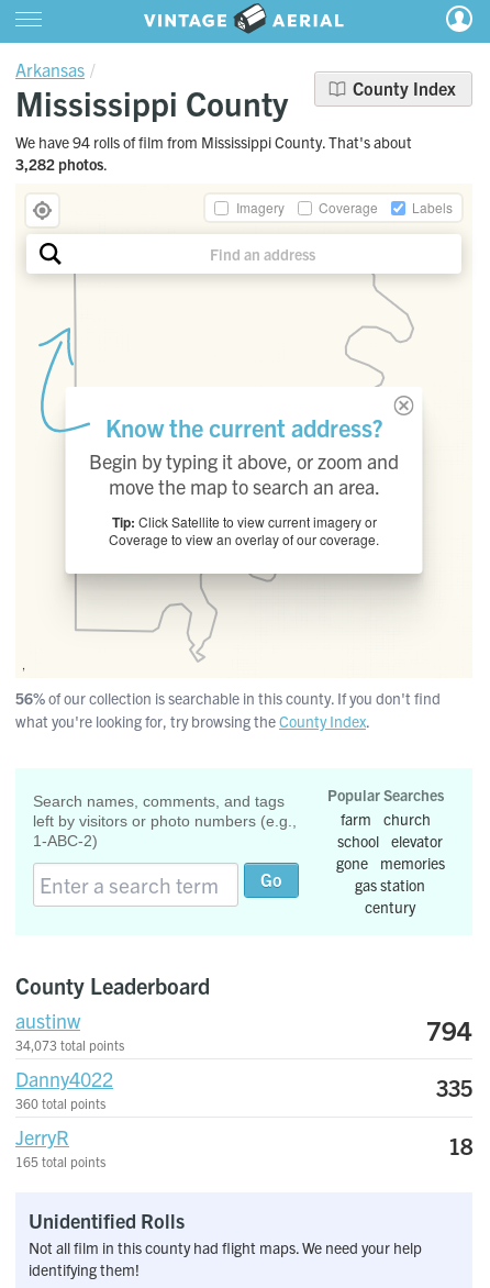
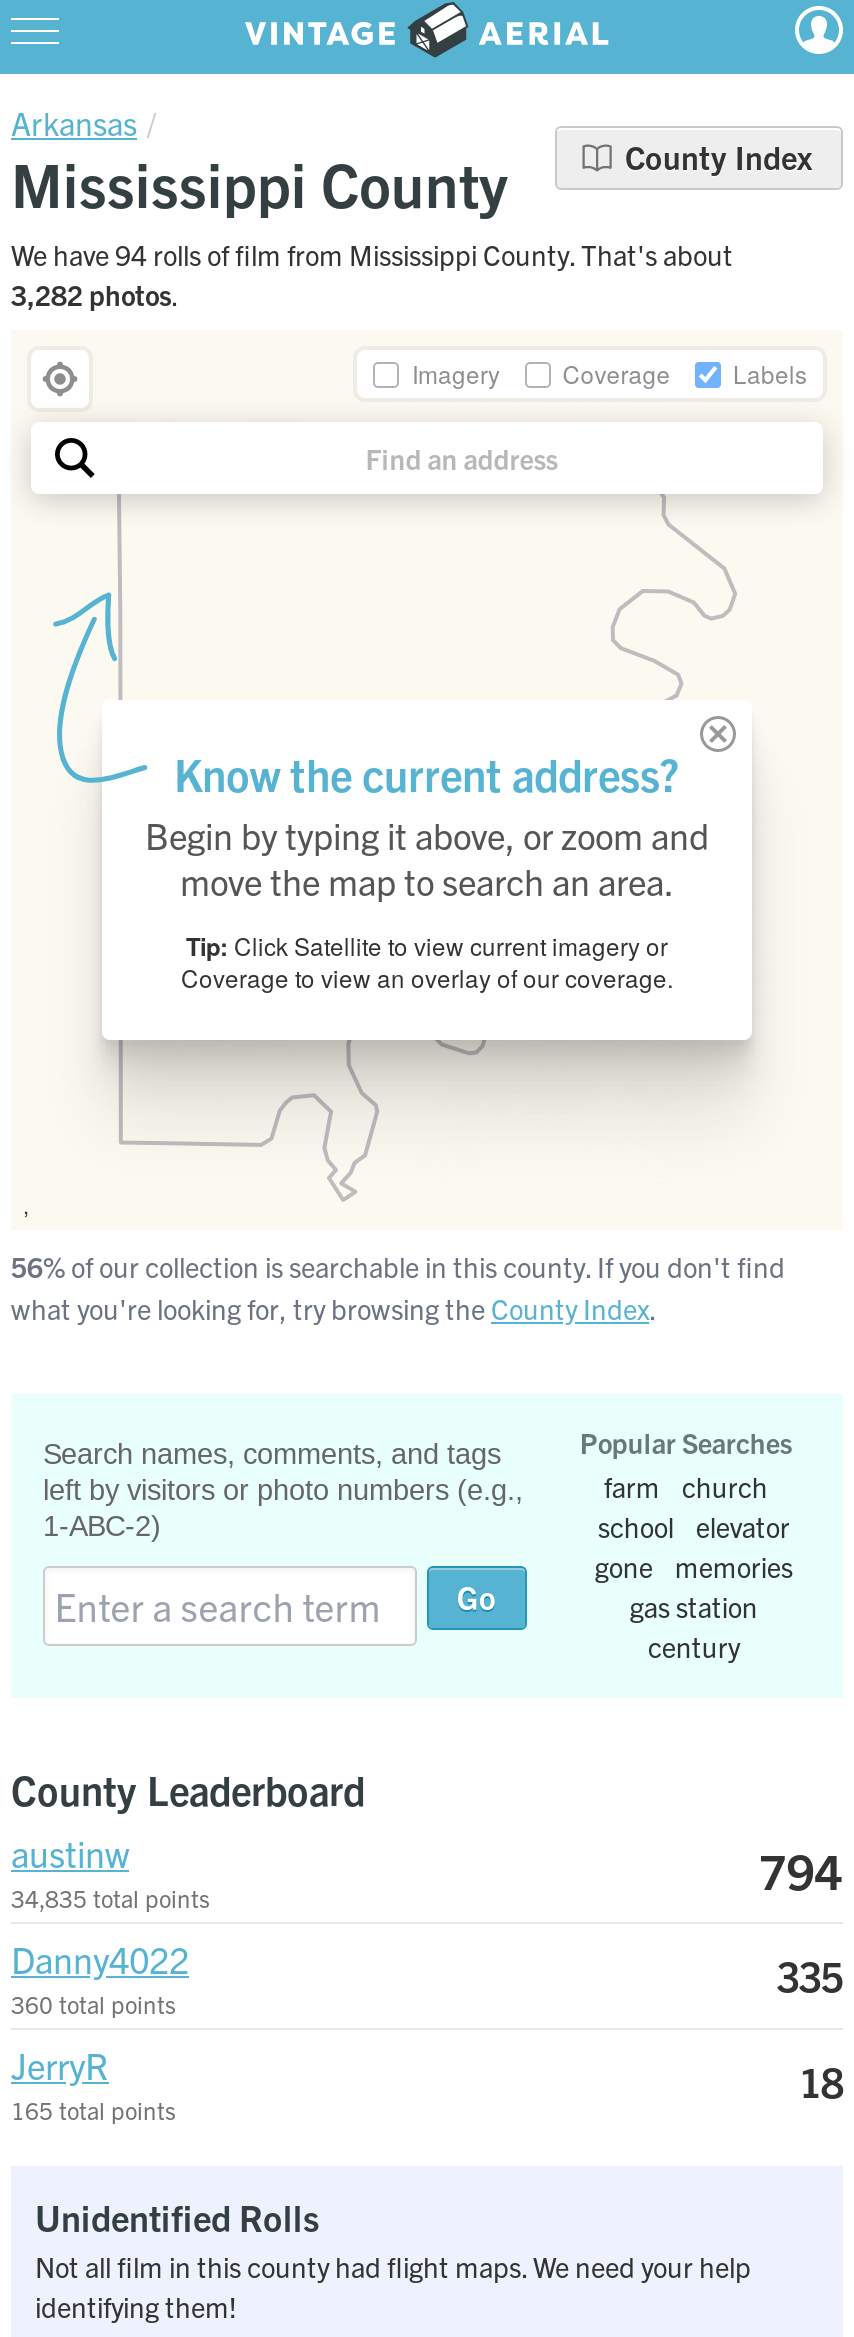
[15,1036,124,1053] 34,073 total points -> [11,1882,209,1912] 34,835 total points

